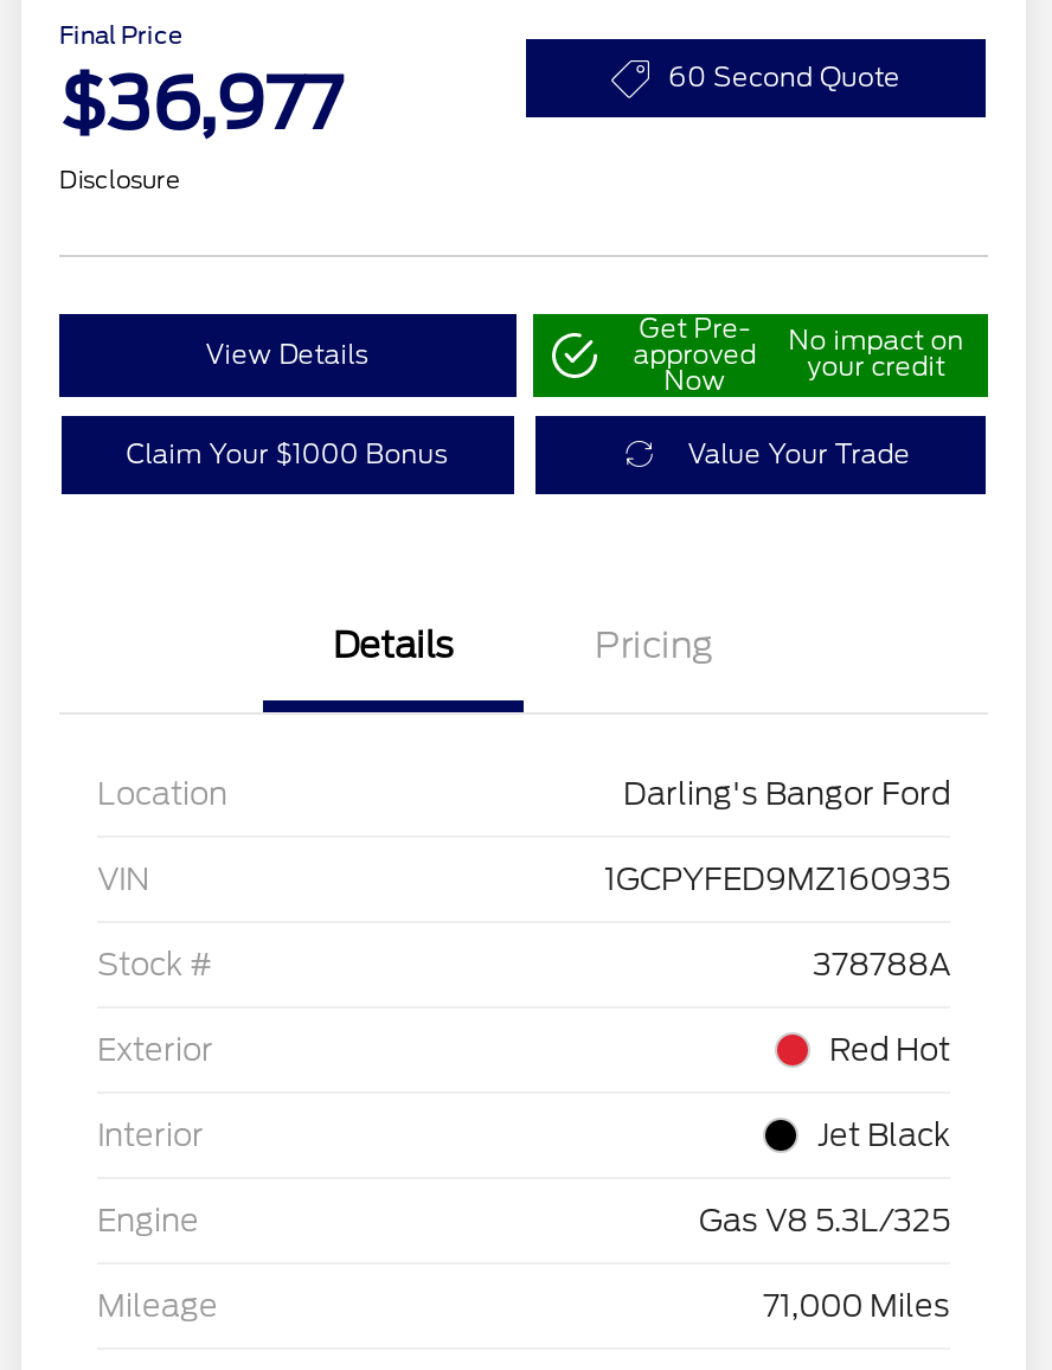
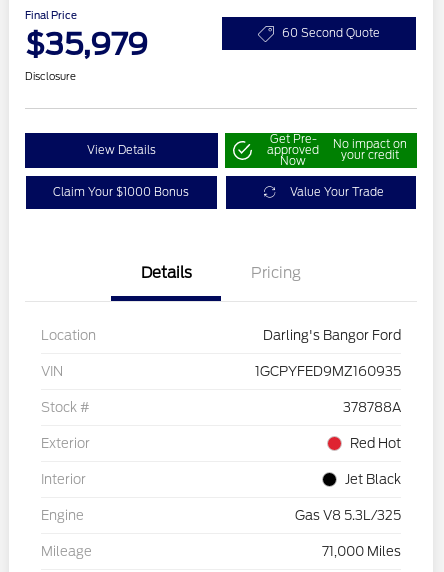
[59,60,341,145] $36,977 -> [25,26,148,62] $35,979

